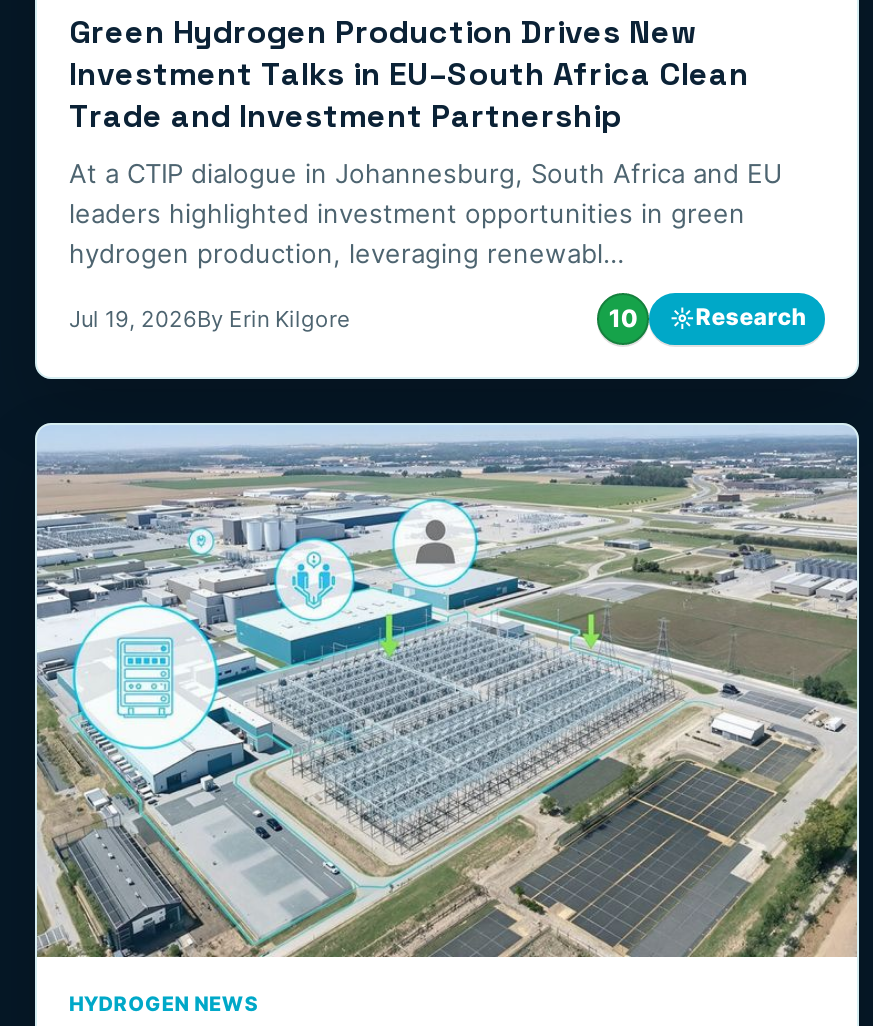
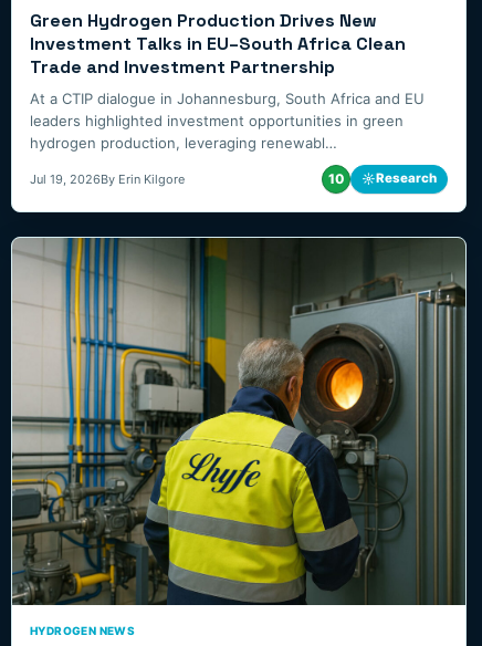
[35,423,859,959] [image] -> [11,237,467,606] [image]

